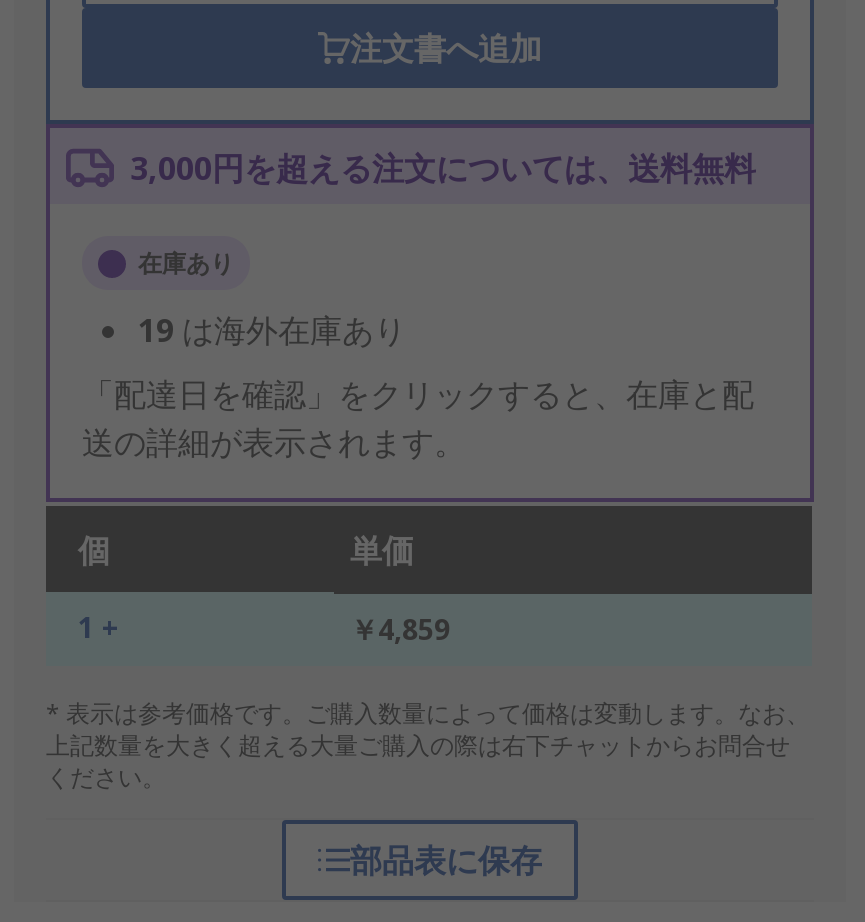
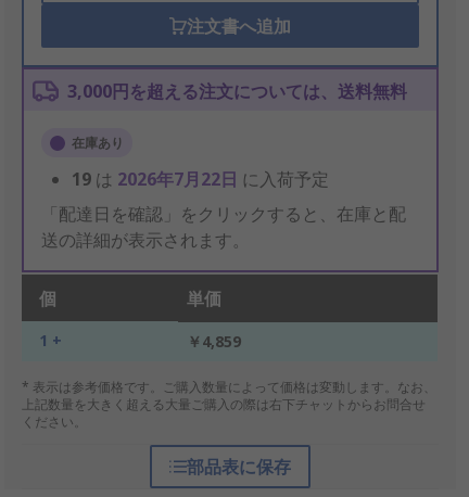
[138,309,406,353] 19は海外在庫あり -> [72,168,329,192] 19は2026年7月22日に入荷予定

